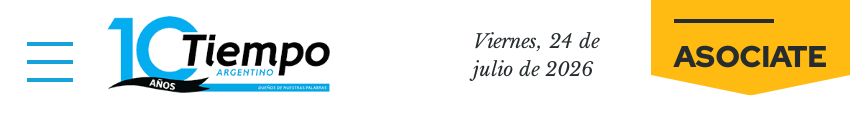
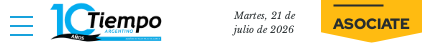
[473,30,599,54] Viernes, 24 de -> [234,10,295,22] Martes, 21 de

